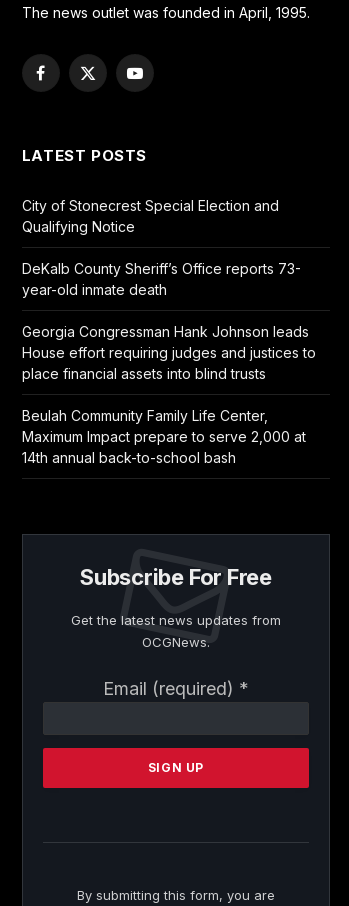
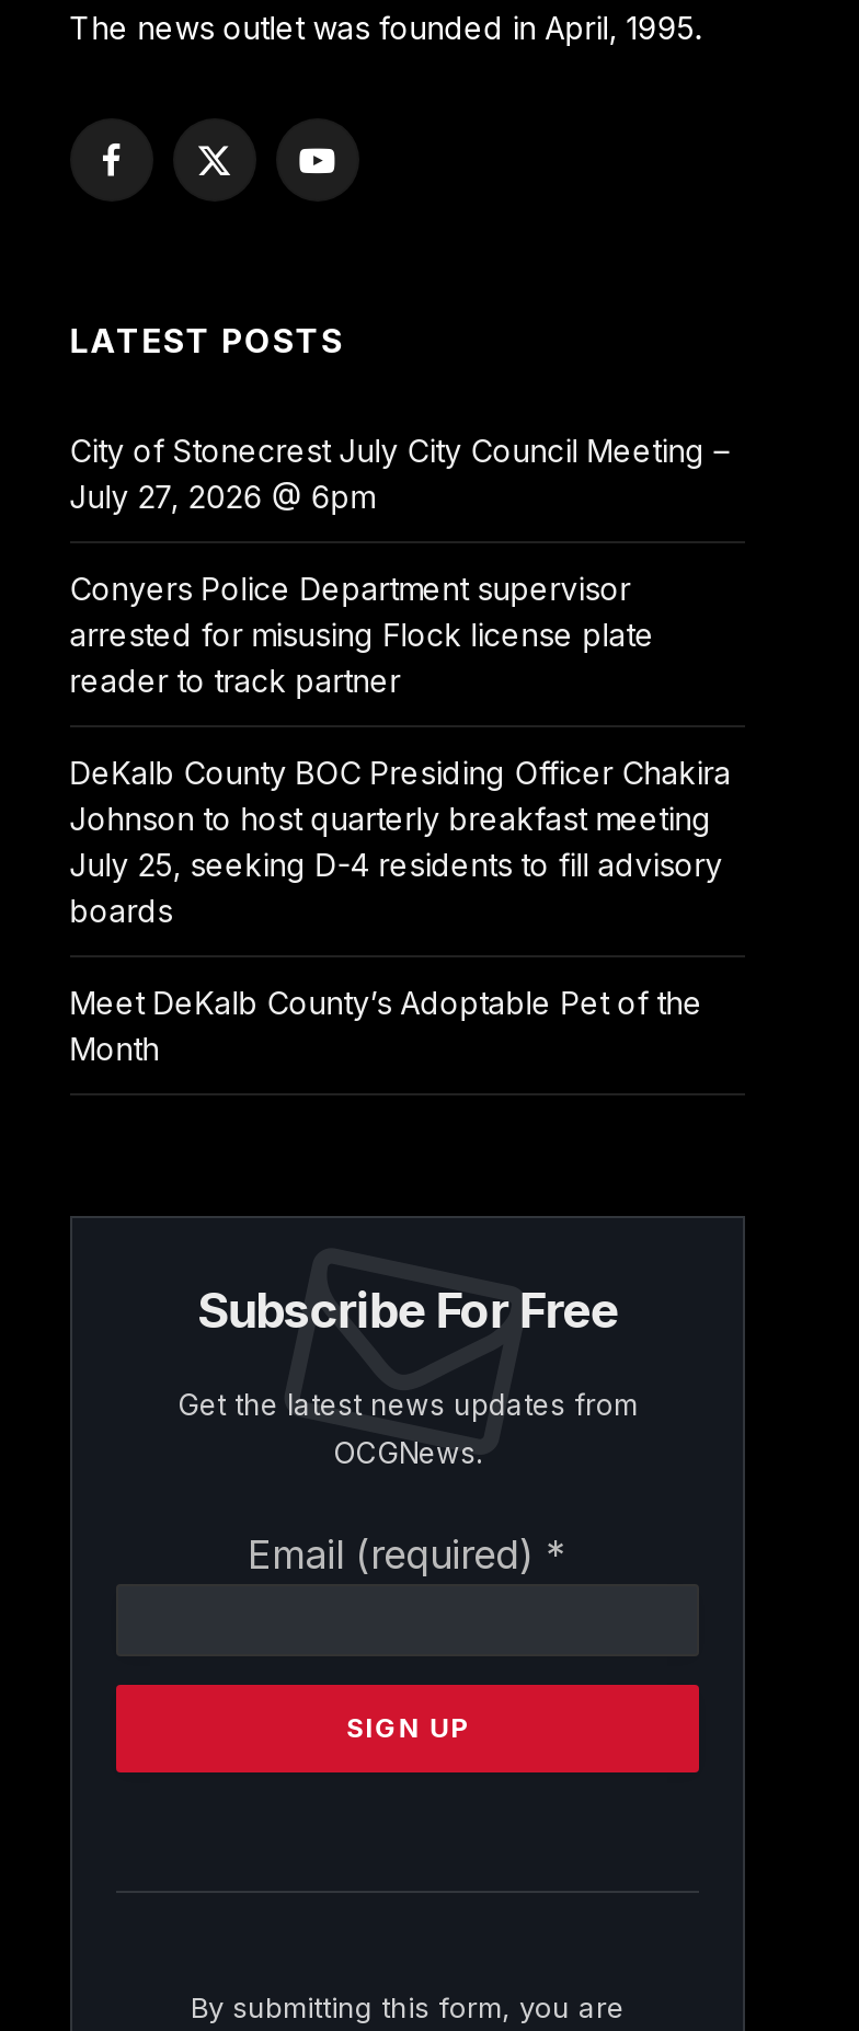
[22,197,279,235] City of Stonecrest Special Election and | Qualifying Notice -> [70,432,729,515] City of Stonecrest July City Council Meeting – | July 27, 2026 @ 6pm
[22,260,301,298] DeKalb County Sheriff’s Office reports 73- | year-old inmate death -> [70,570,655,699] Conyers Police Department supervisor | arrested for misusing Flock license plate | reader to track partner
[22,323,316,382] Georgia Congressman Hank Johnson leads | House effort requiring judges and justices to | place financial assets into blind trusts -> [70,754,731,929] DeKalb County BOC Presiding Officer Chakira | Johnson to host quarterly breakfast meeting | July 25, seeking D-4 residents to fill advisory | boards
[22,407,306,466] Beulah Community Family Life Center, | Maximum Impact prepare to serve 2,000 at | 14th annual back-to-school bash -> [70,984,703,1067] Meet DeKalb County’s Adoptable Pet of the | Month

